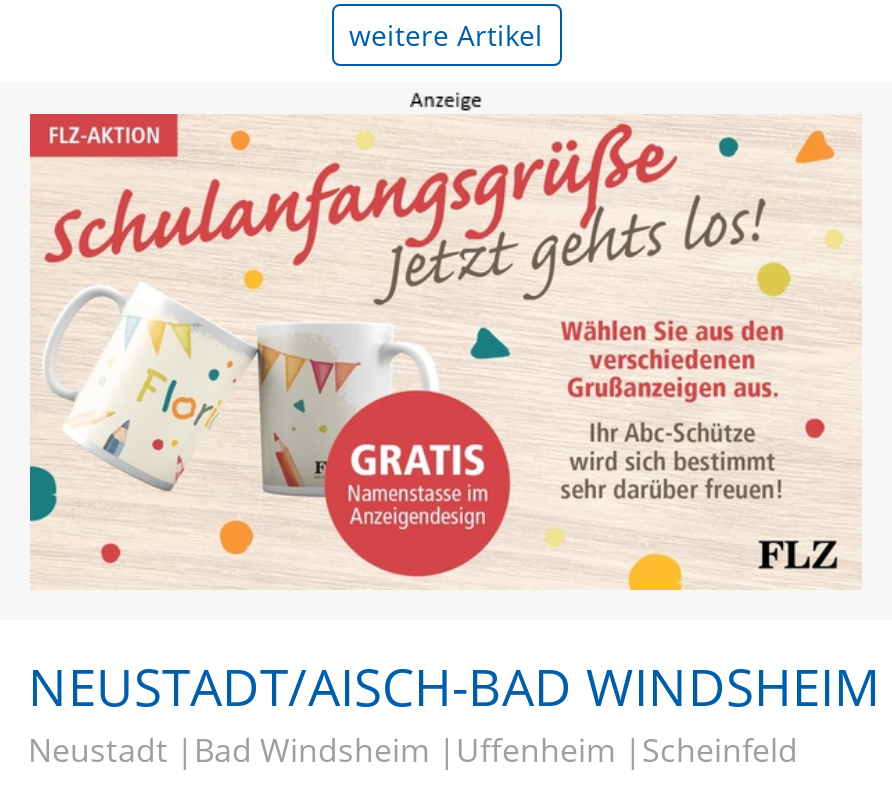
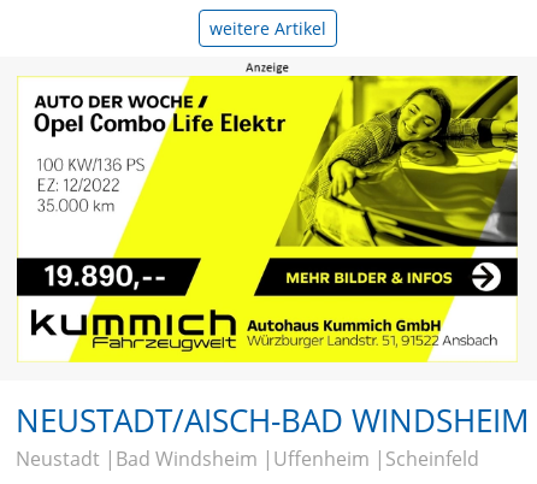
[28,112,862,592] [image] -> [16,75,519,364] [image]

